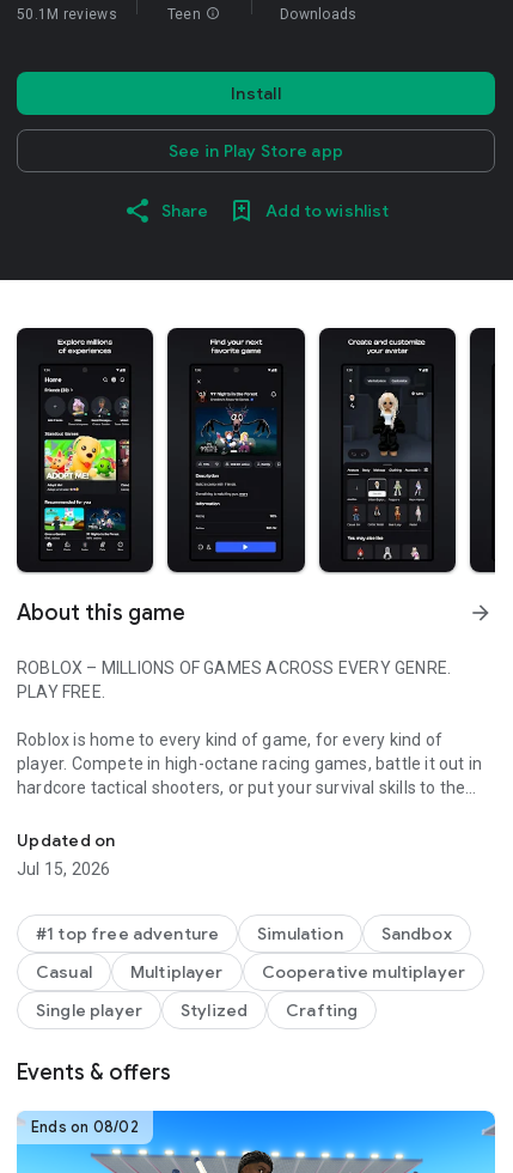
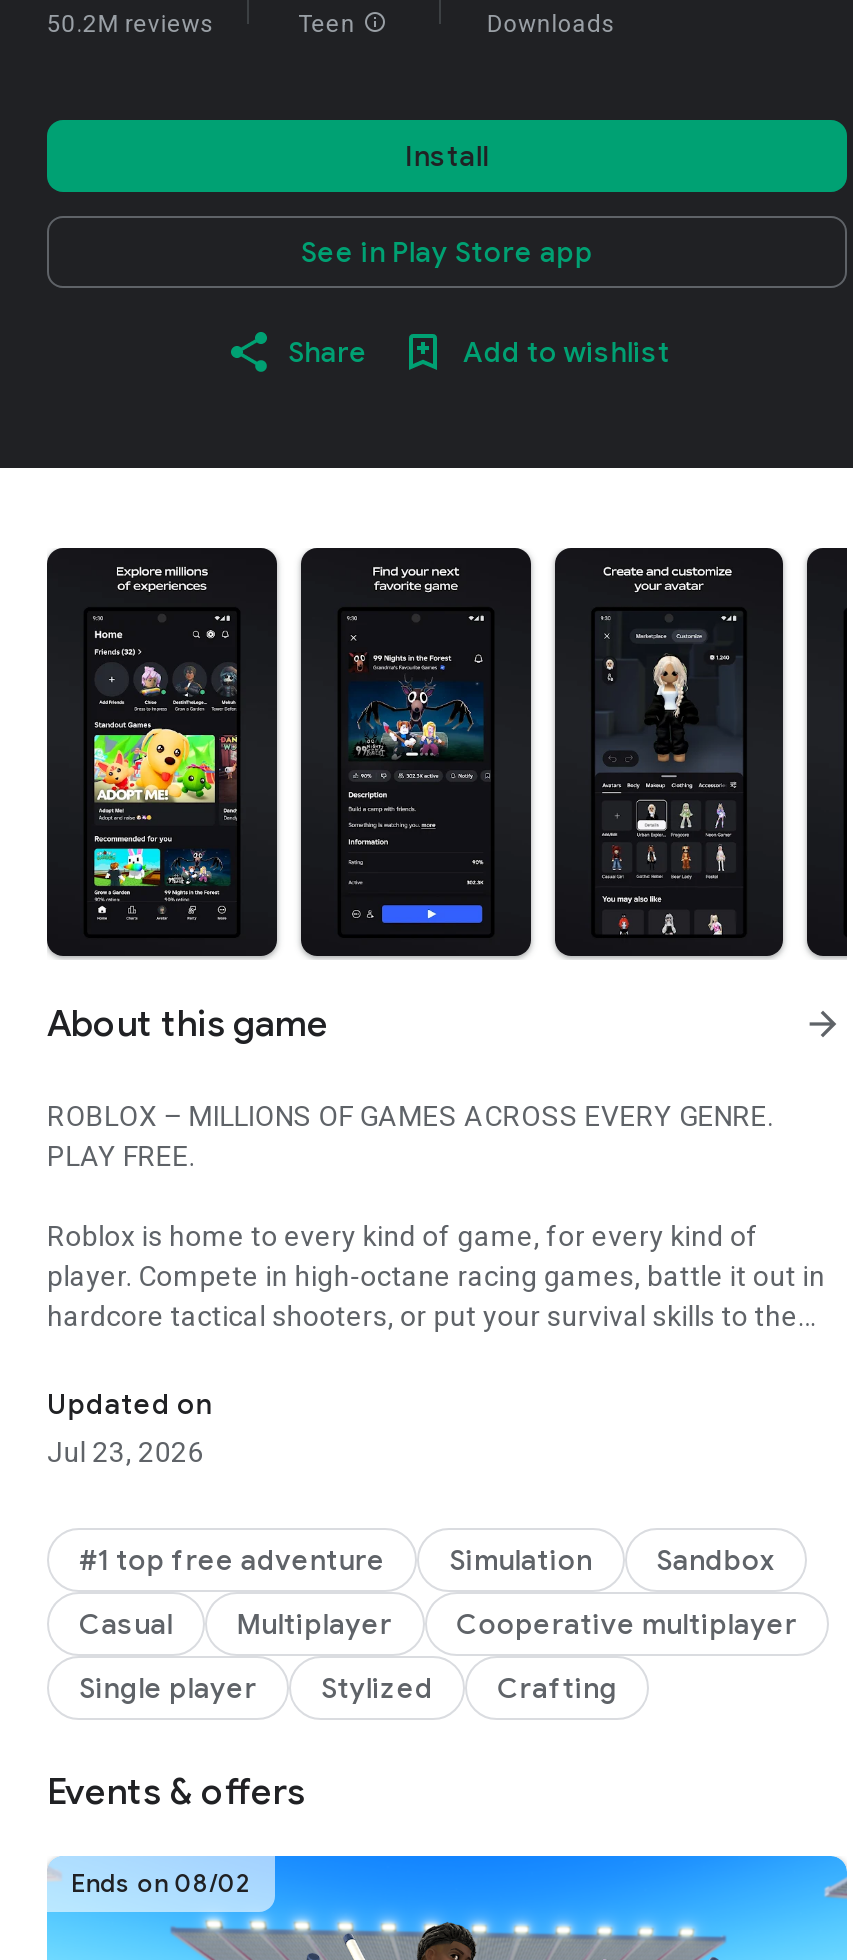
[17,6,117,23] 50.1M reviews -> [47,10,215,38] 50.2M reviews
[17,859,110,879] Jul 15, 2026 -> [47,1436,204,1468] Jul 23, 2026

